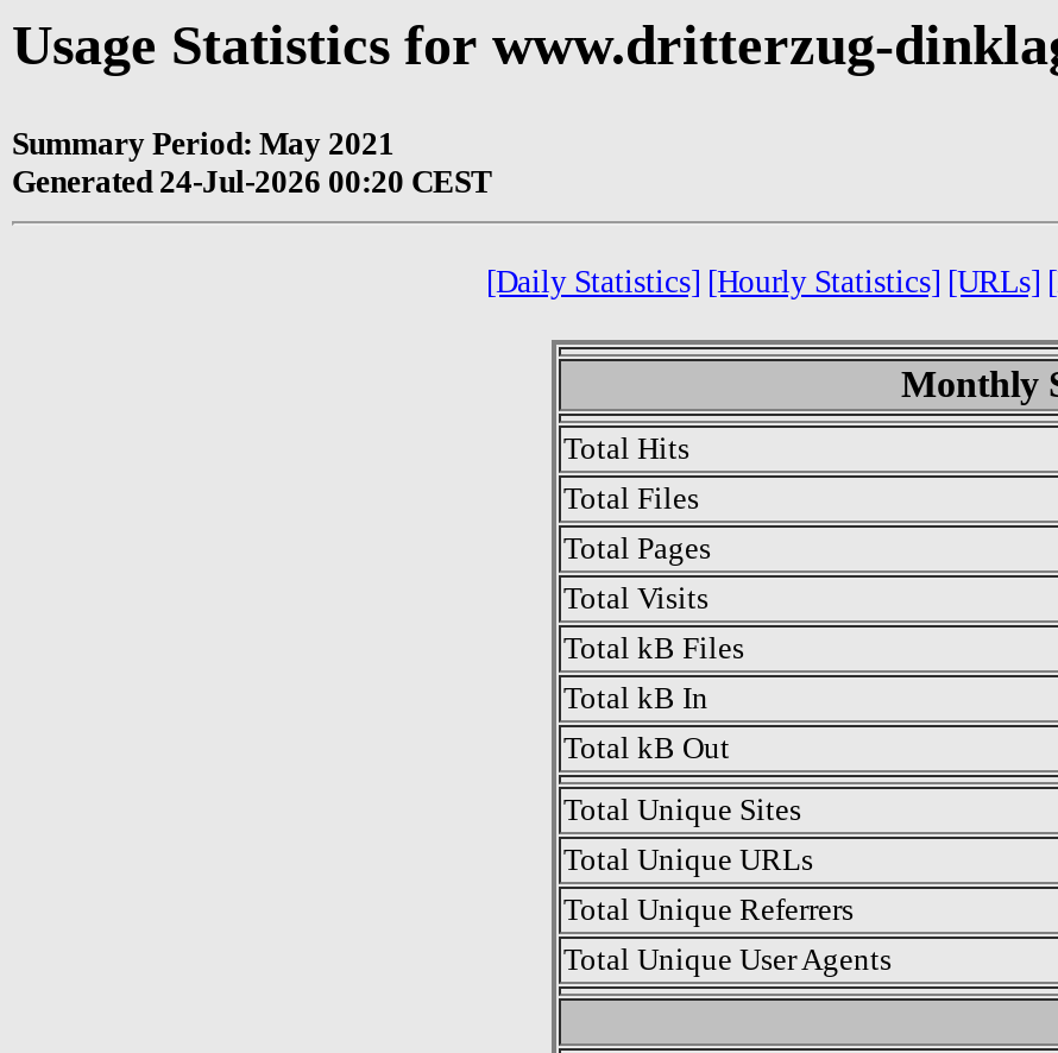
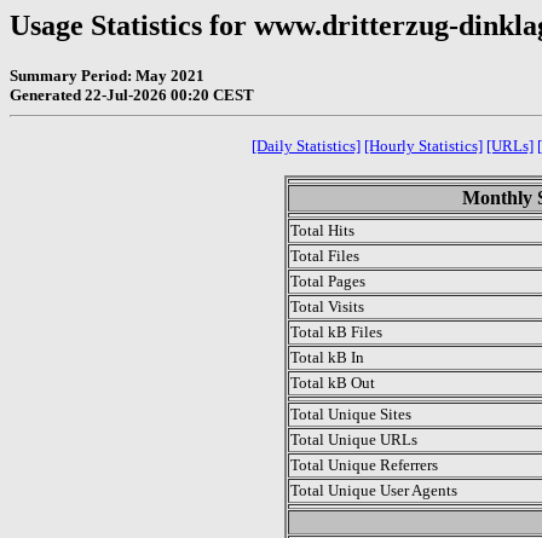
[12,164,492,199] Generated 24-Jul-2026 00:20 CEST -> [10,86,254,104] Generated 22-Jul-2026 00:20 CEST

